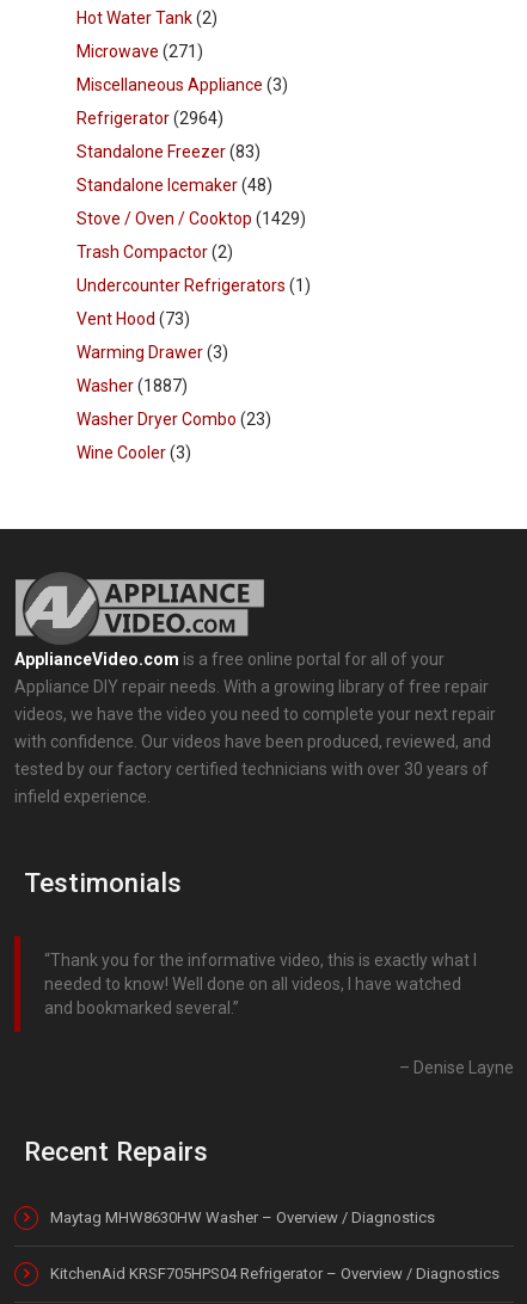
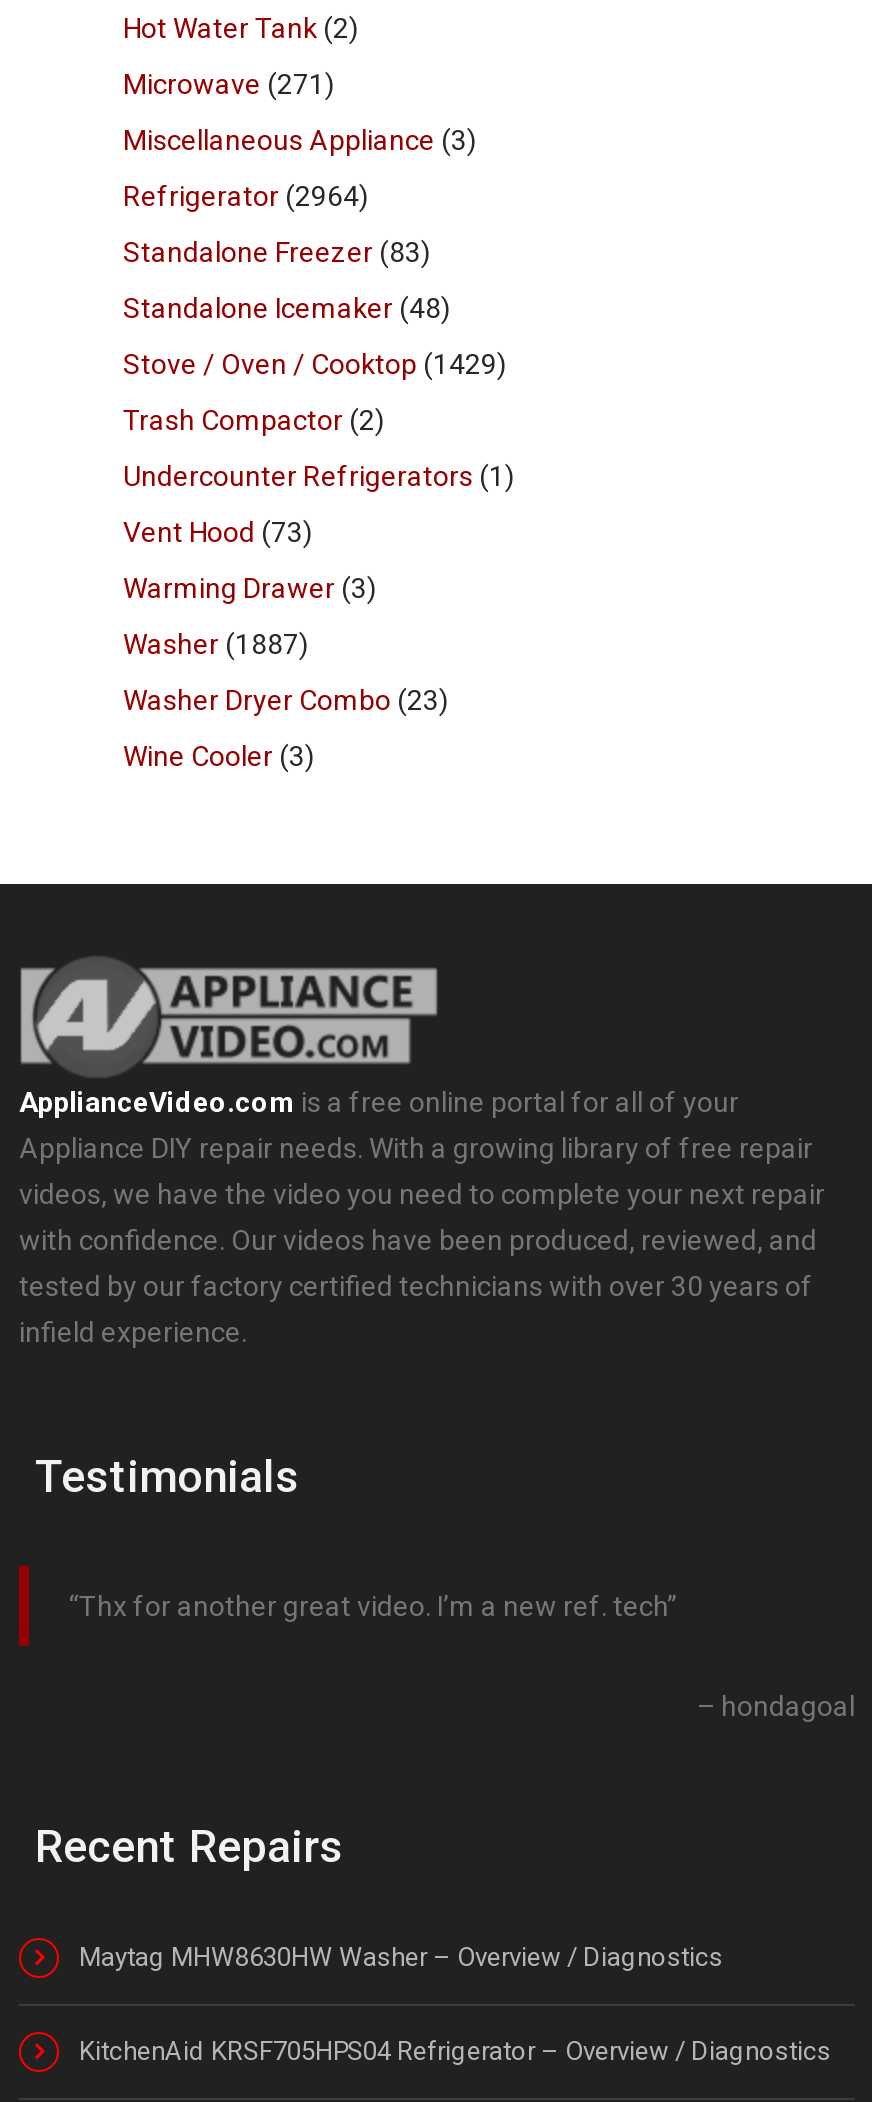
[44,950,477,1017] Thank you for the informative video, this is exactly what I | needed to know! Well done on all videos, I have watched | and bookmarked several. -> [79,1590,667,1622] Thx for another great video. I’m a new ref. tech
[413,1058,514,1077] Denise Layne -> [721,1690,855,1722] hondagoal

